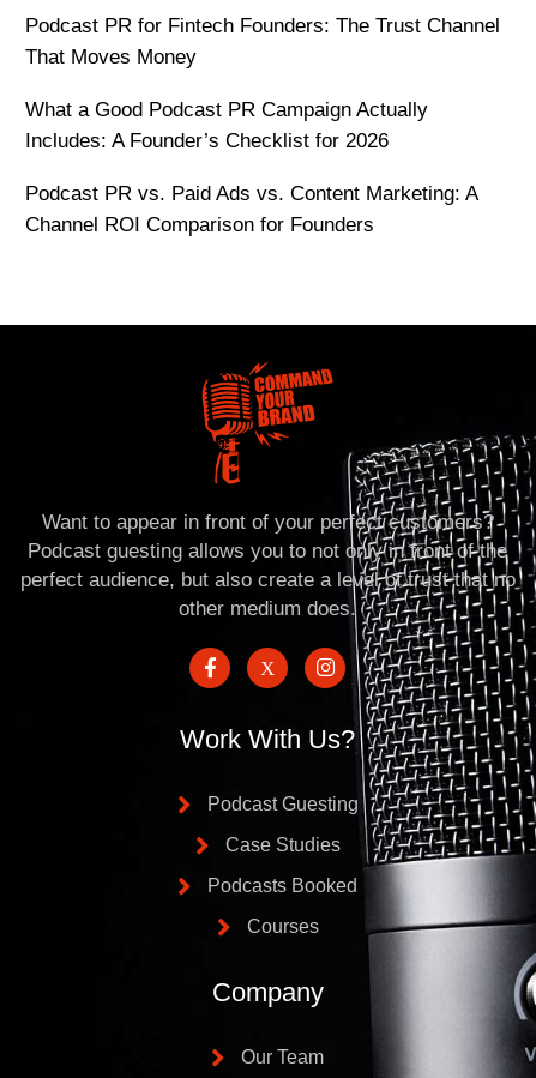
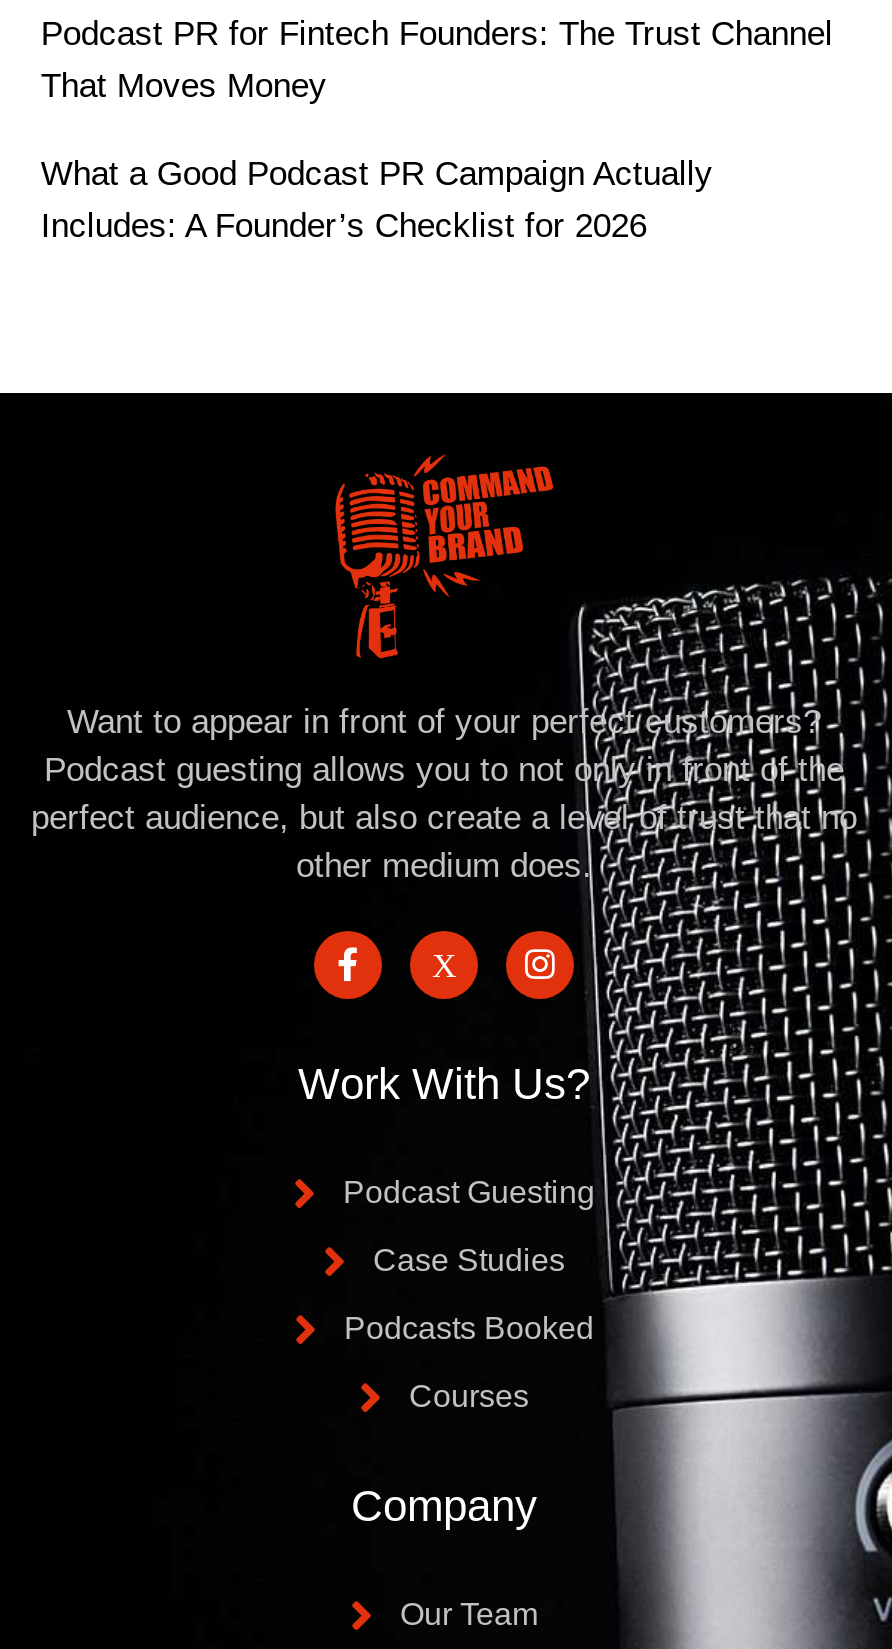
[26,182,478,236] Podcast PR vs. Paid Ads vs. Content Marketing: A | Channel ROI Comparison for Founders -> none

